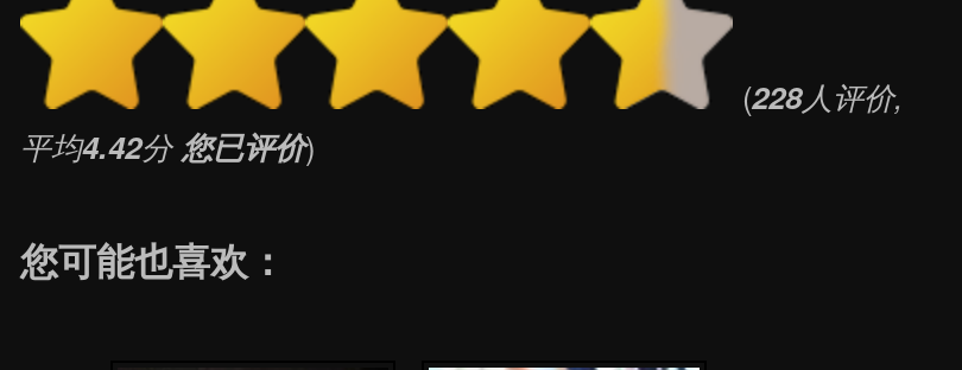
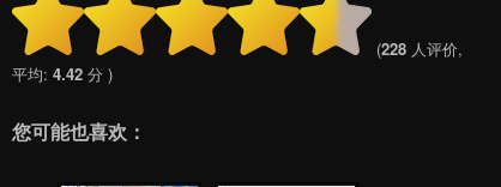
[20,123,315,168] 平均4.42分您已评价) -> [12,62,113,85] 平均: 4.42分 )

